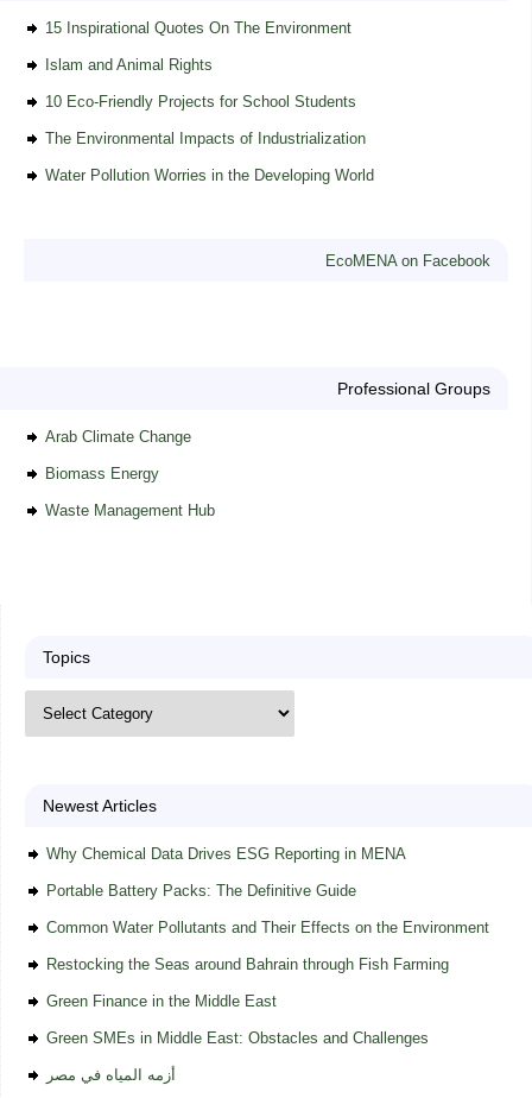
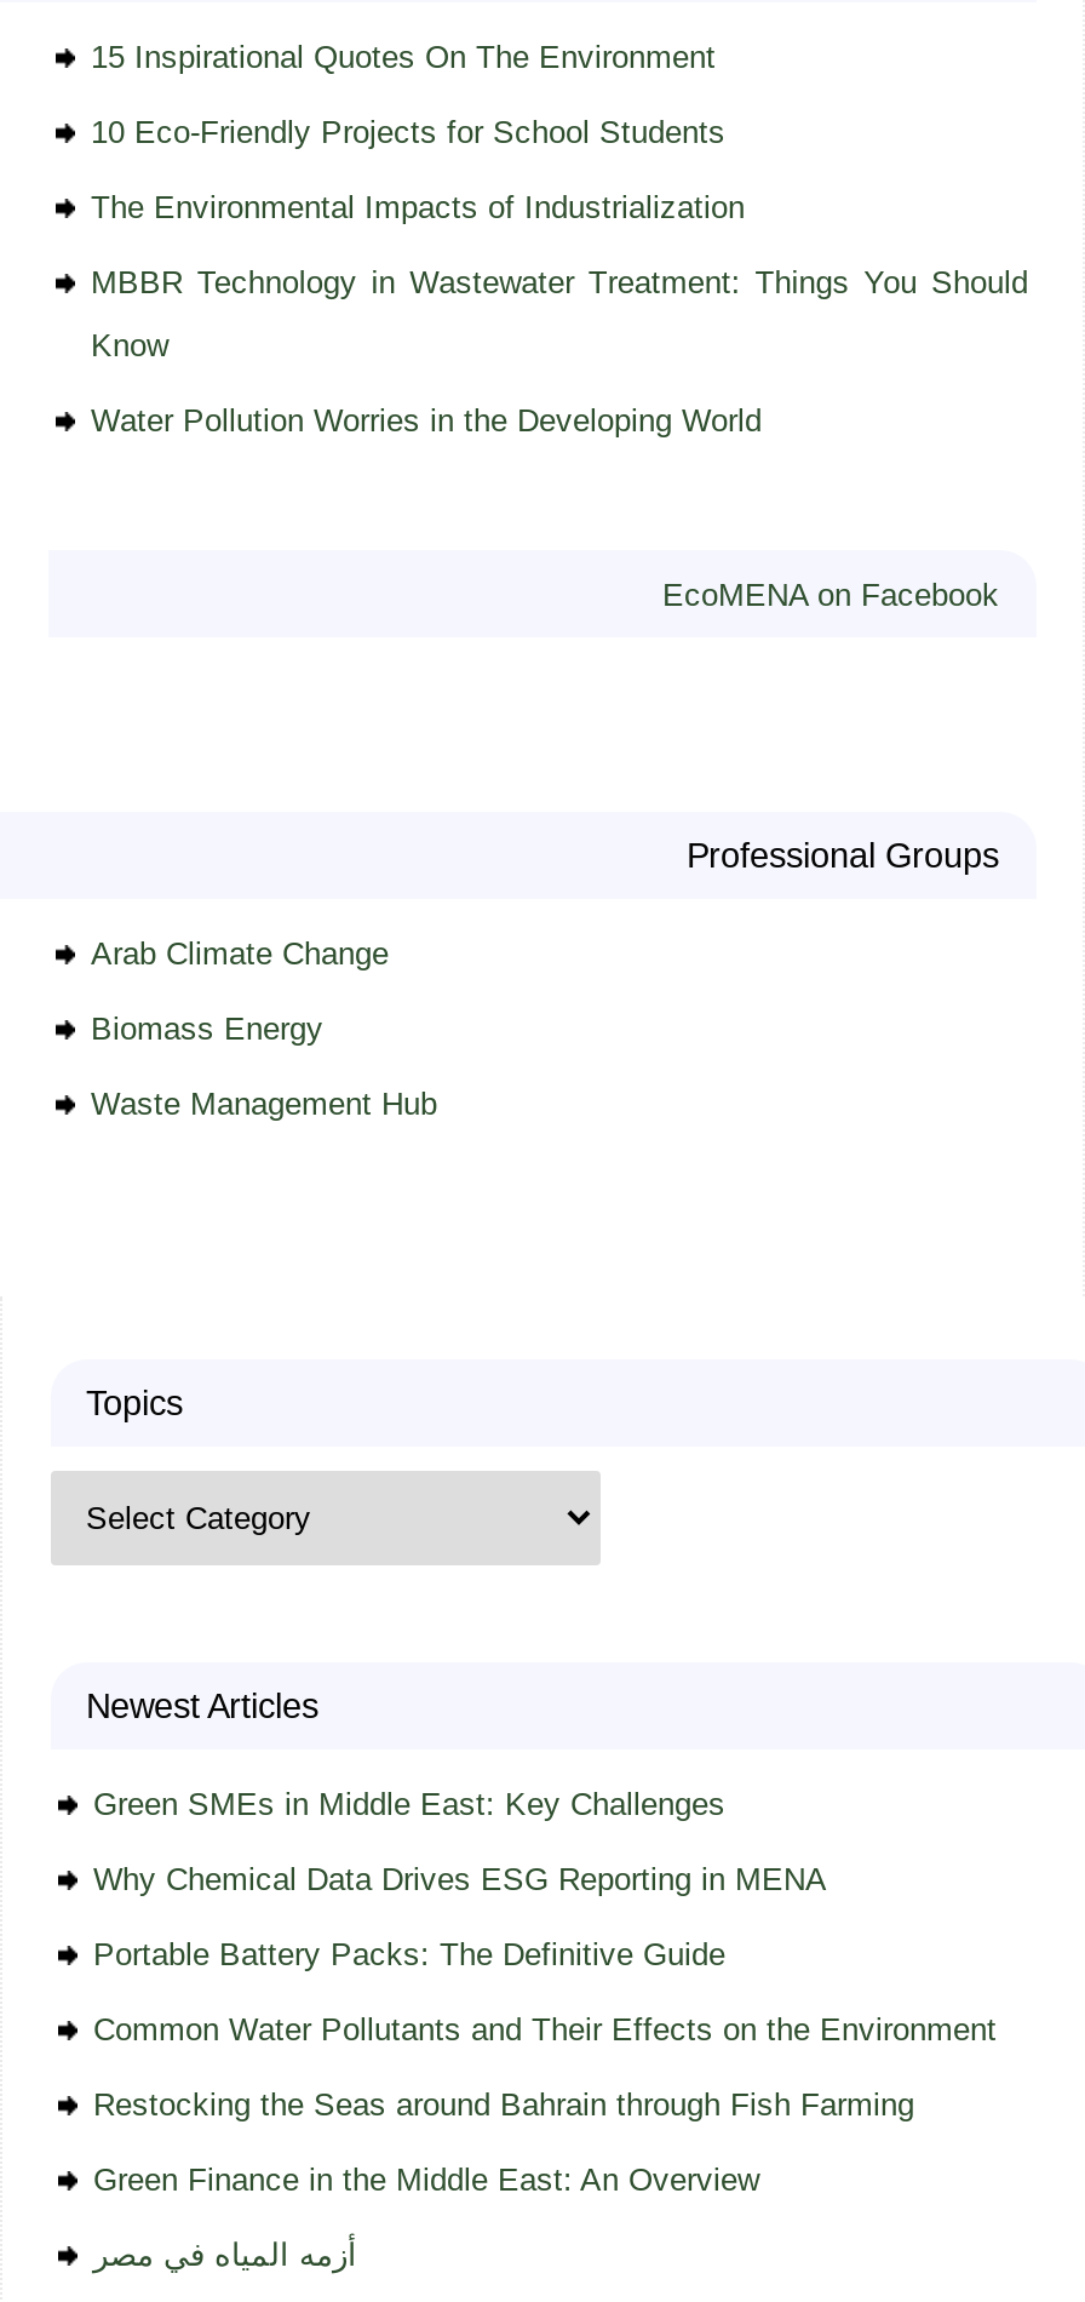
[45,55,212,73] Islam and Animal Rights -> none
moved [45,92,365,147] -> [91,113,745,225]: 10 Eco-Friendly Projects for School Students | The Environmental Impacts of Industrialization
none -> [91,263,1028,363] MBBR Technology in Wastewater Treatment: Things You Should | Know
none -> [93,1785,725,1821] Green SMEs in Middle East: Key Challenges
moved [46,845,489,973] -> [93,1860,997,2122]: Why Chemical Data Drives ESG Reporting in MENA | Portable Battery Packs: The Definitive Guide | Common Water Pollutants and Their Effects on the Environment | Restocking the Seas around Bahrain through Fish Farming
[46,992,428,1047] Green Finance in the Middle East | Green SMEs in Middle East: Obstacles and Challenges -> [93,2161,759,2197] Green Finance in the Middle East: An Overview

